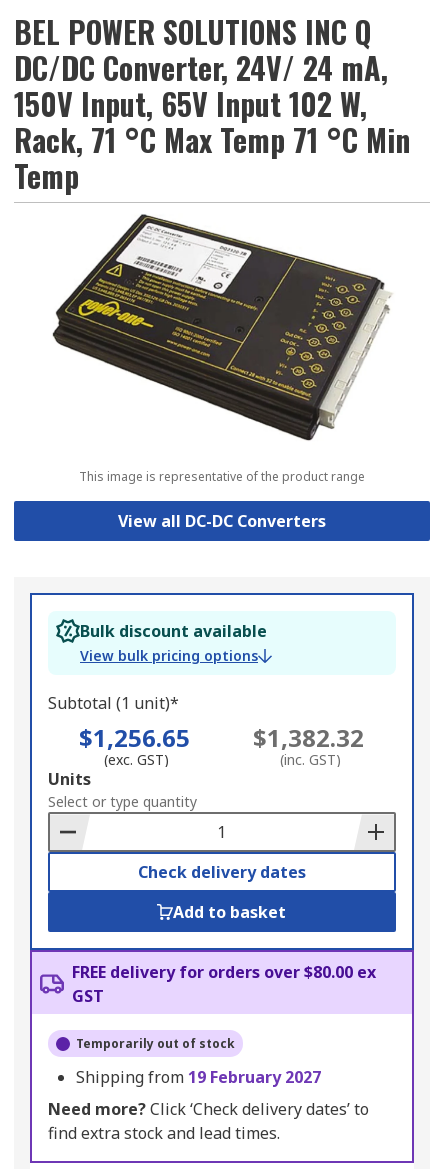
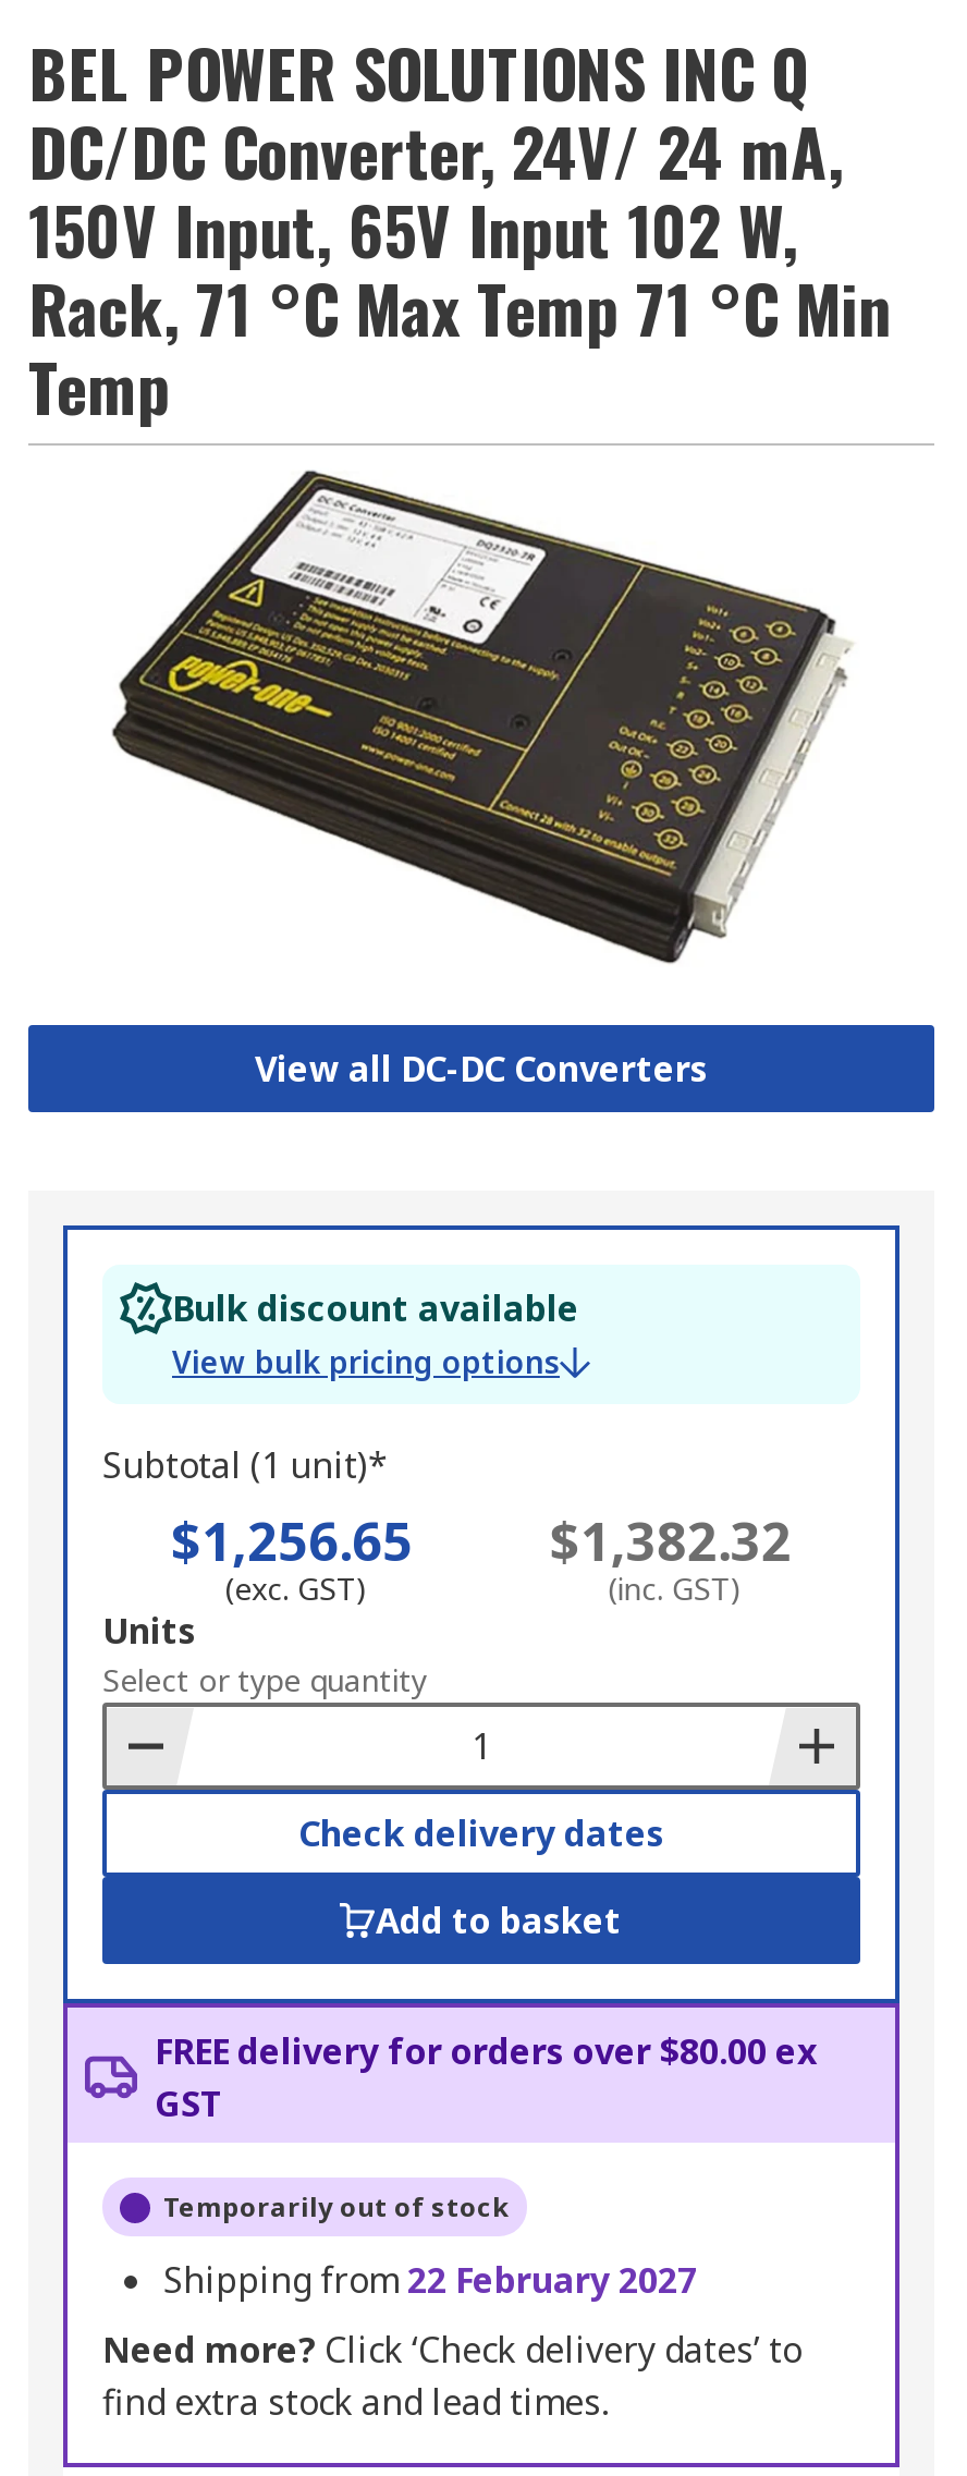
[79,468,365,485] This image is representative of the product range -> none
[76,1066,321,1088] Shipping from 19 February 2027 -> [163,2257,697,2305] Shipping from 22 February 2027

